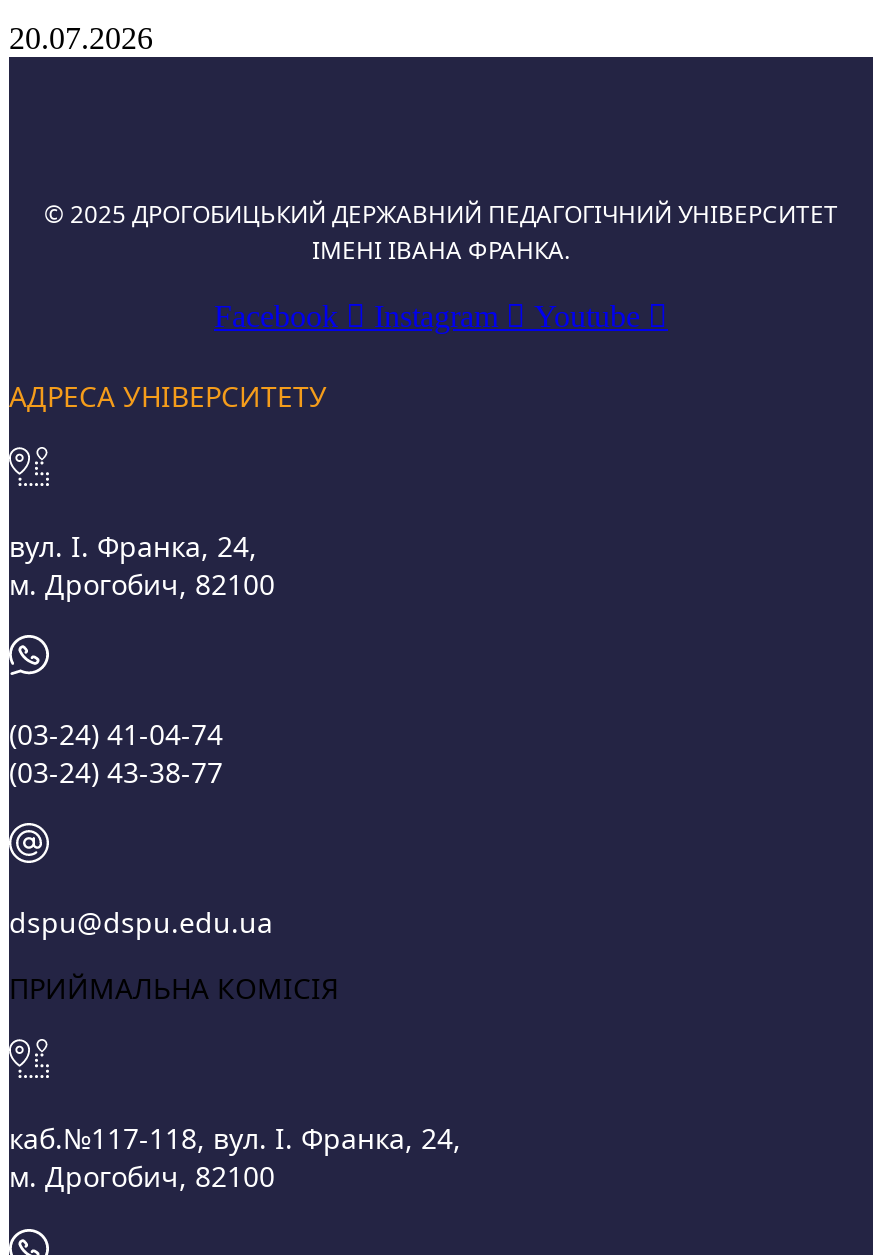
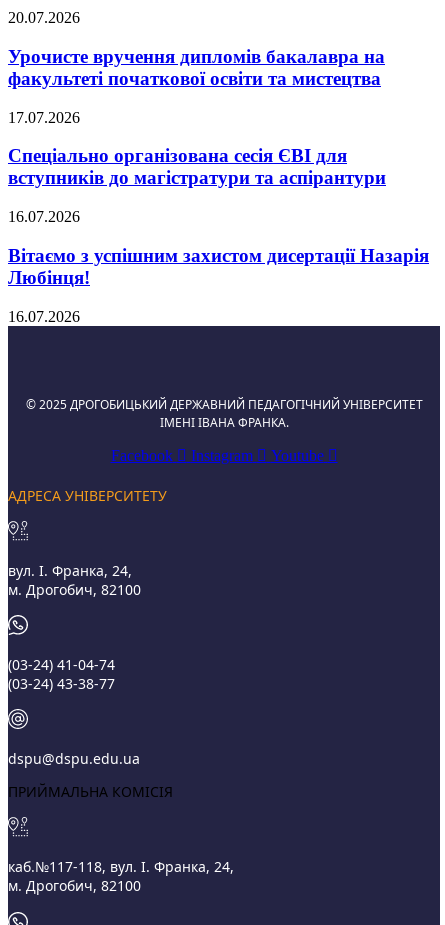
none -> [8,46,429,324] Урочисте вручення дипломів бакалавра на | факультеті початкової освіти та мистецтва | 17.07.2026 | Спеціально організована сесія ЄВІ для | вступників до магістратури та аспірантури | 16.07.2026 | Вітаємо з успішним захистом дисертації Назарія | Любінця! | 16.07.2026

